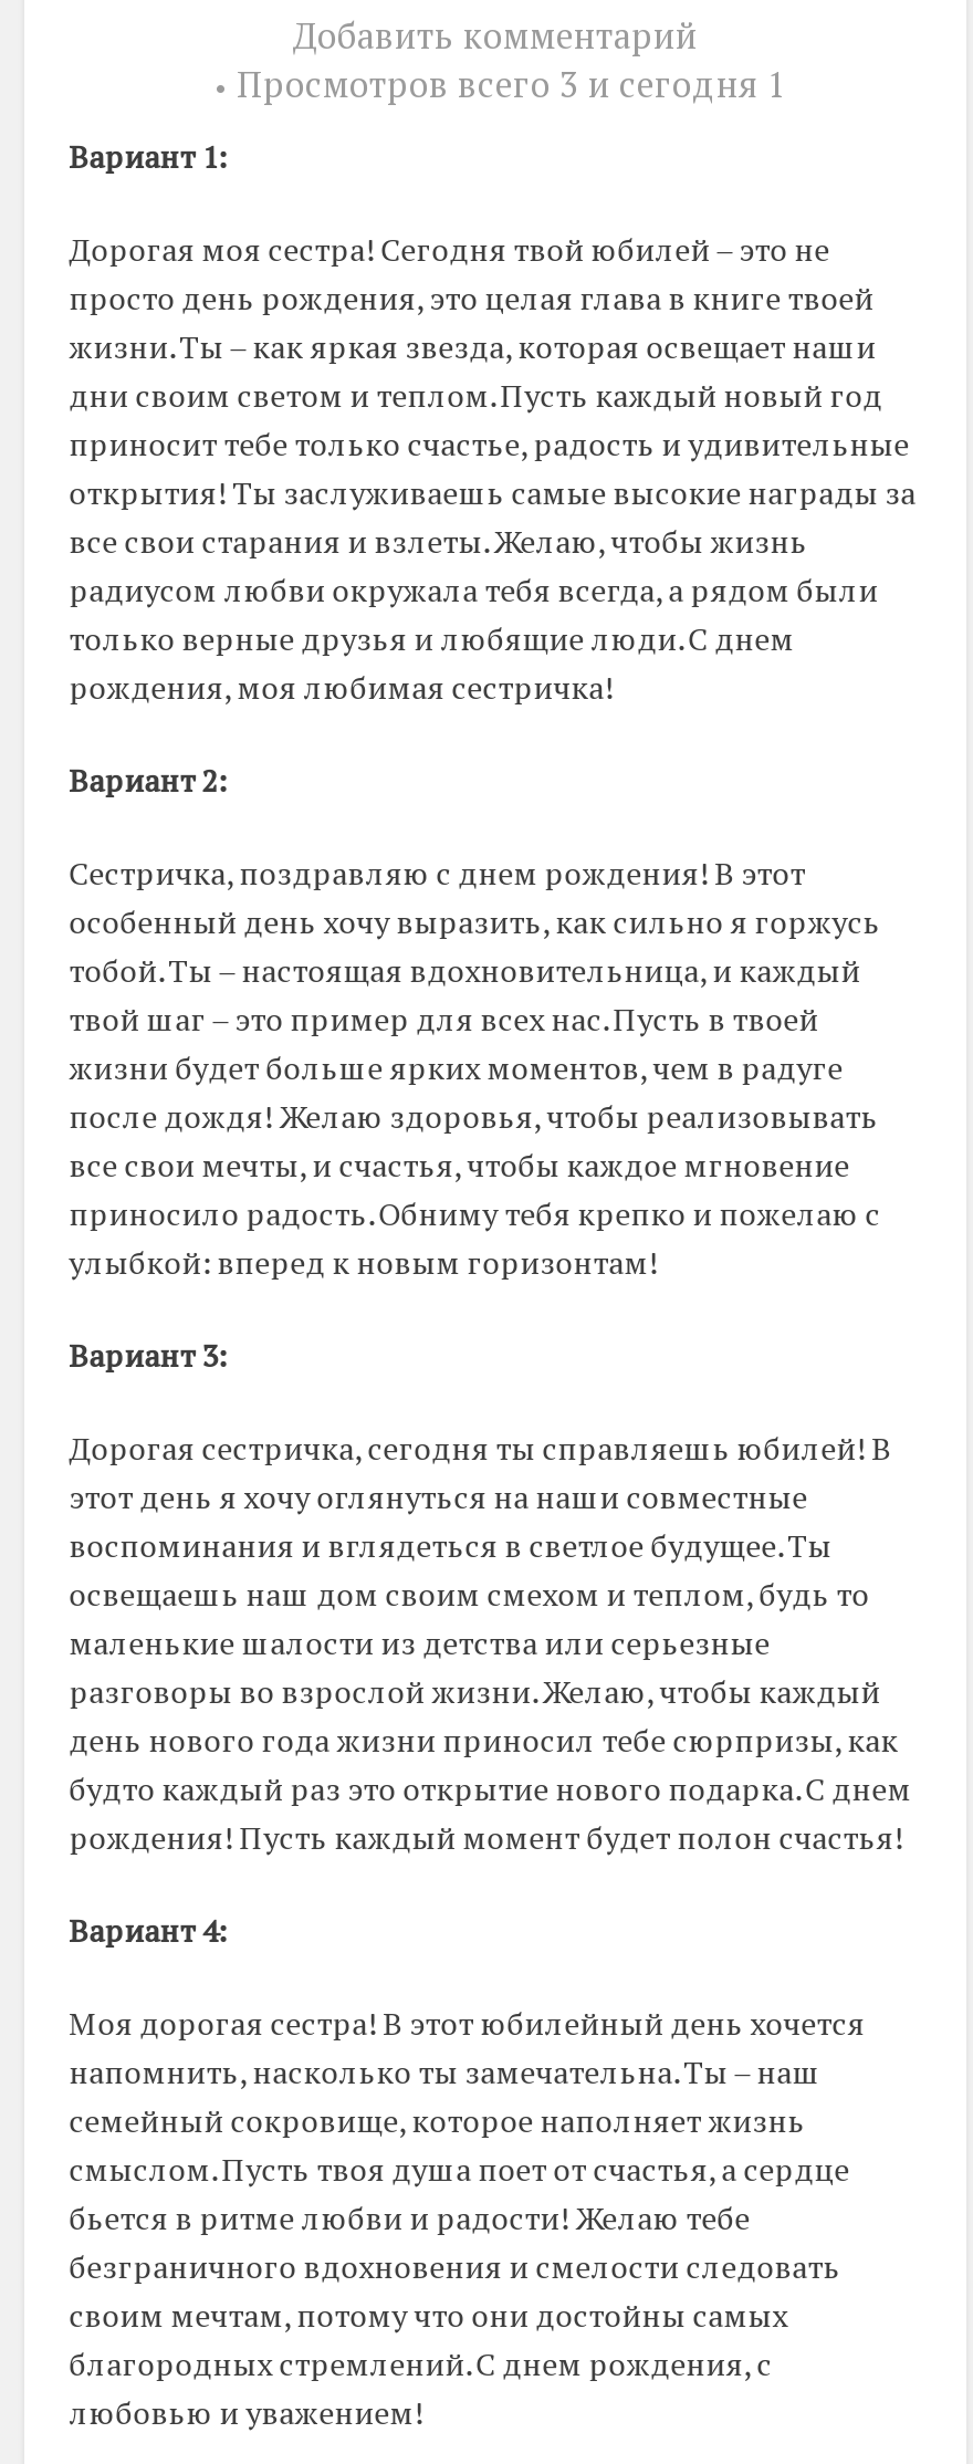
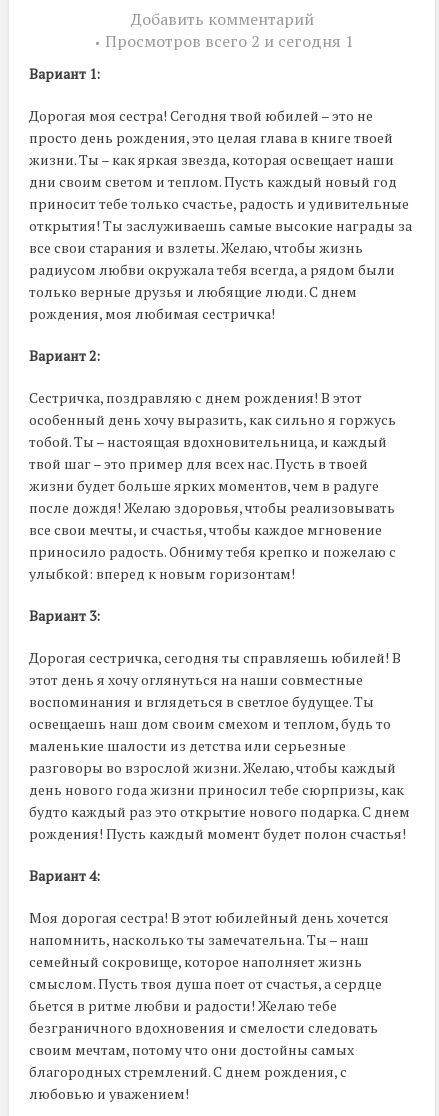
[237,60,787,108] Просмотров всего 3 и сегодня 1 -> [105,30,354,52] Просмотров всего 2 и сегодня 1

